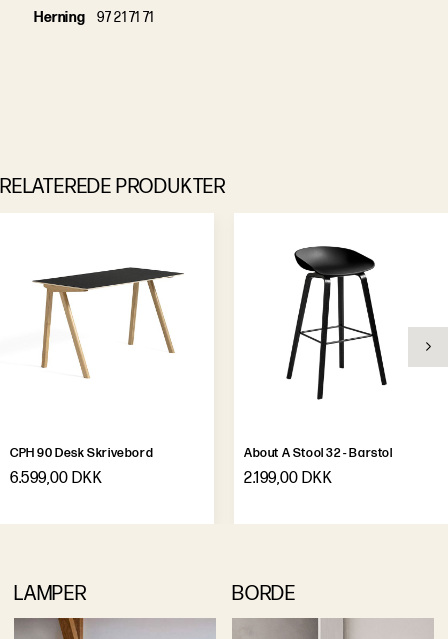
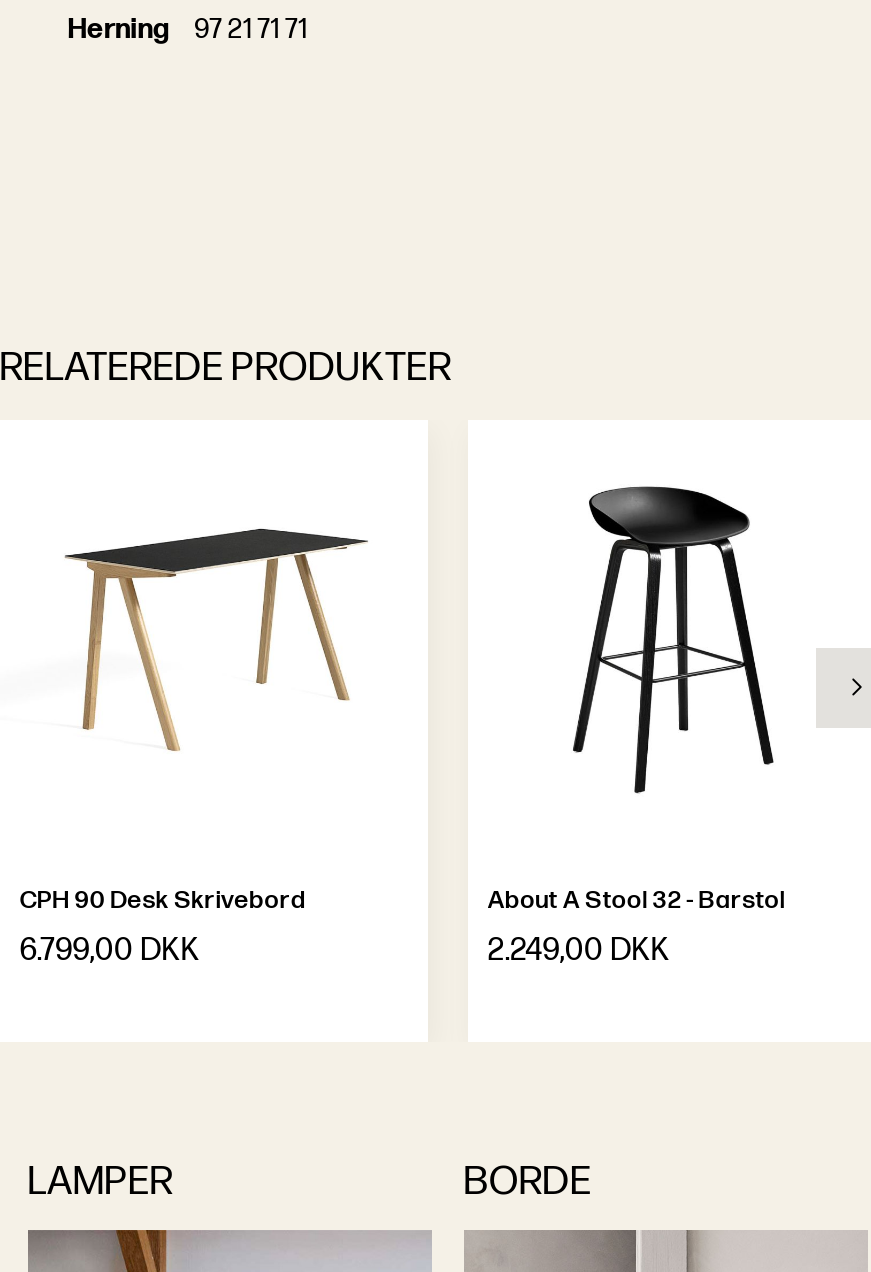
[10,469,102,488] 6.599,00 DKK -> [20,932,200,970] 6.799,00 DKK
[244,469,332,488] 2.199,00 DKK -> [488,932,670,970] 2.249,00 DKK

